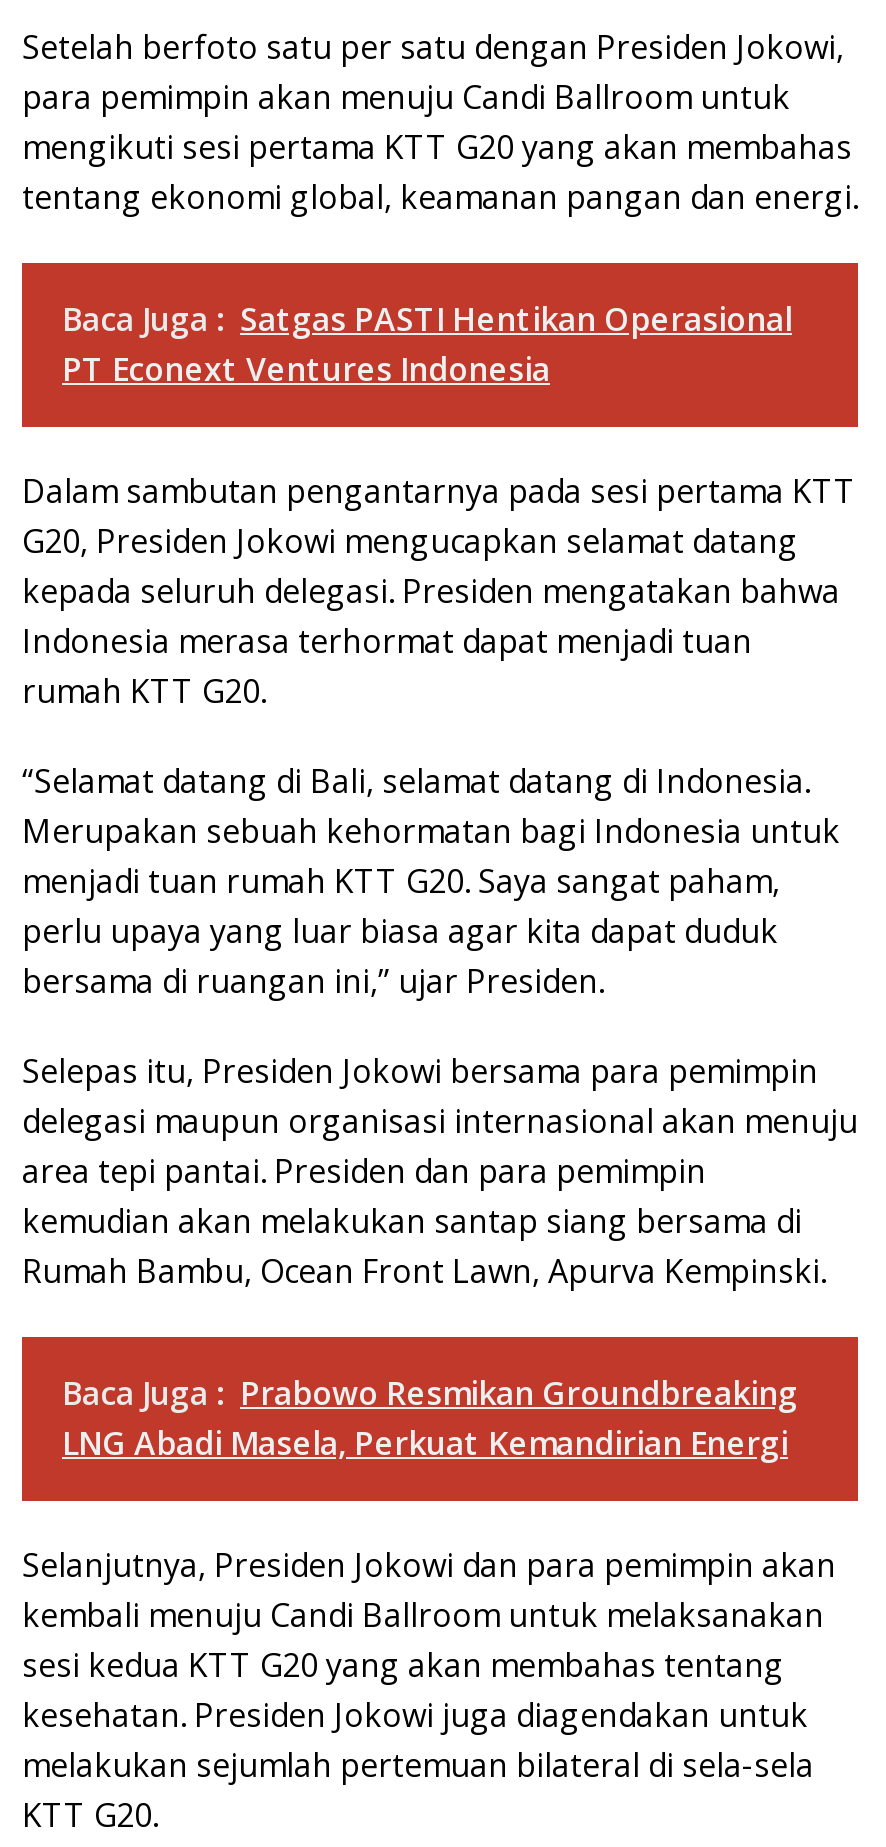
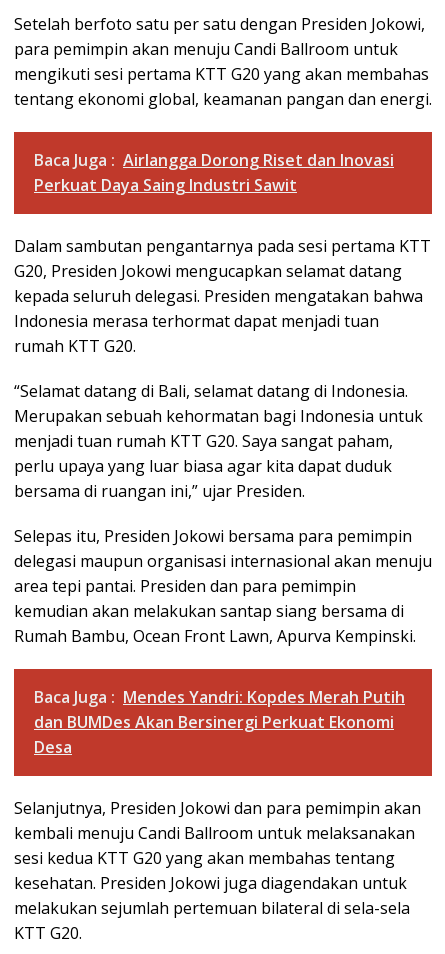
[62,297,792,391] Baca Juga : Satgas PASTI Hentikan Operasional | PT Econext Ventures Indonesia -> [34,149,394,196] Baca Juga : Airlangga Dorong Riset dan Inovasi | Perkuat Daya Saing Industri Sawit
[62,1371,798,1465] Baca Juga : Prabowo Resmikan Groundbreaking | LNG Abadi Masela, Perkuat Kemandirian Energi -> [34,686,405,758] Baca Juga : Mendes Yandri: Kopdes Merah Putih | dan BUMDes Akan Bersinergi Perkuat Ekonomi | Desa

